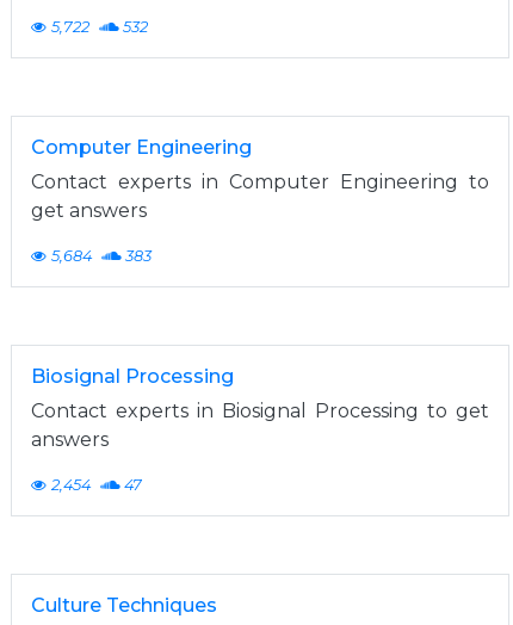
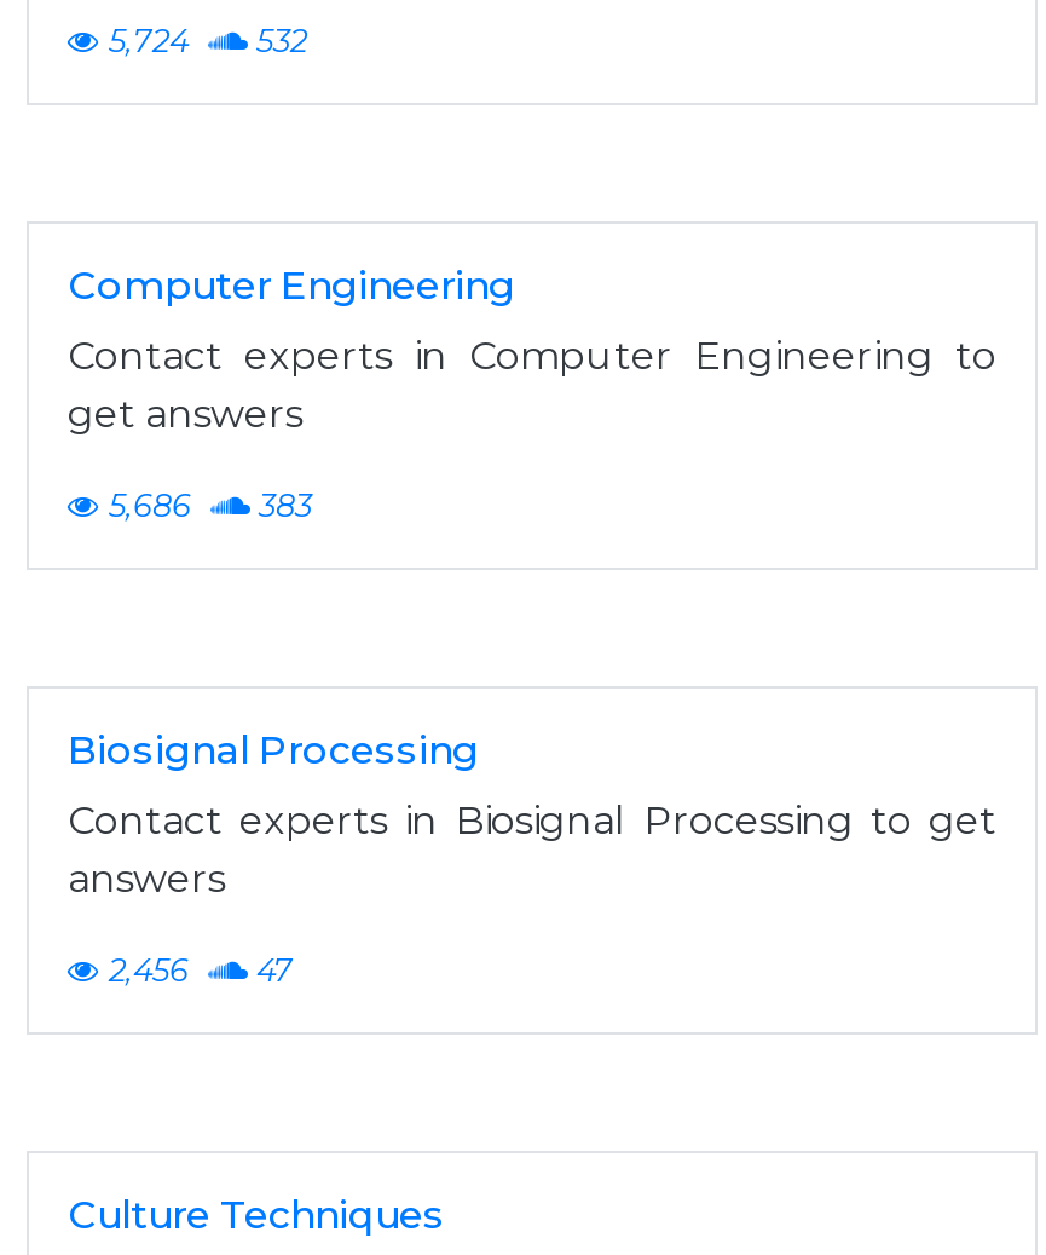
[51,18,148,35] 5,722 532 -> [109,22,307,59] 5,724 532
[51,247,152,264] 5,684 383 -> [109,487,312,523] 5,686 383
[51,476,142,493] 2,454 47 -> [109,952,293,988] 2,456 47

